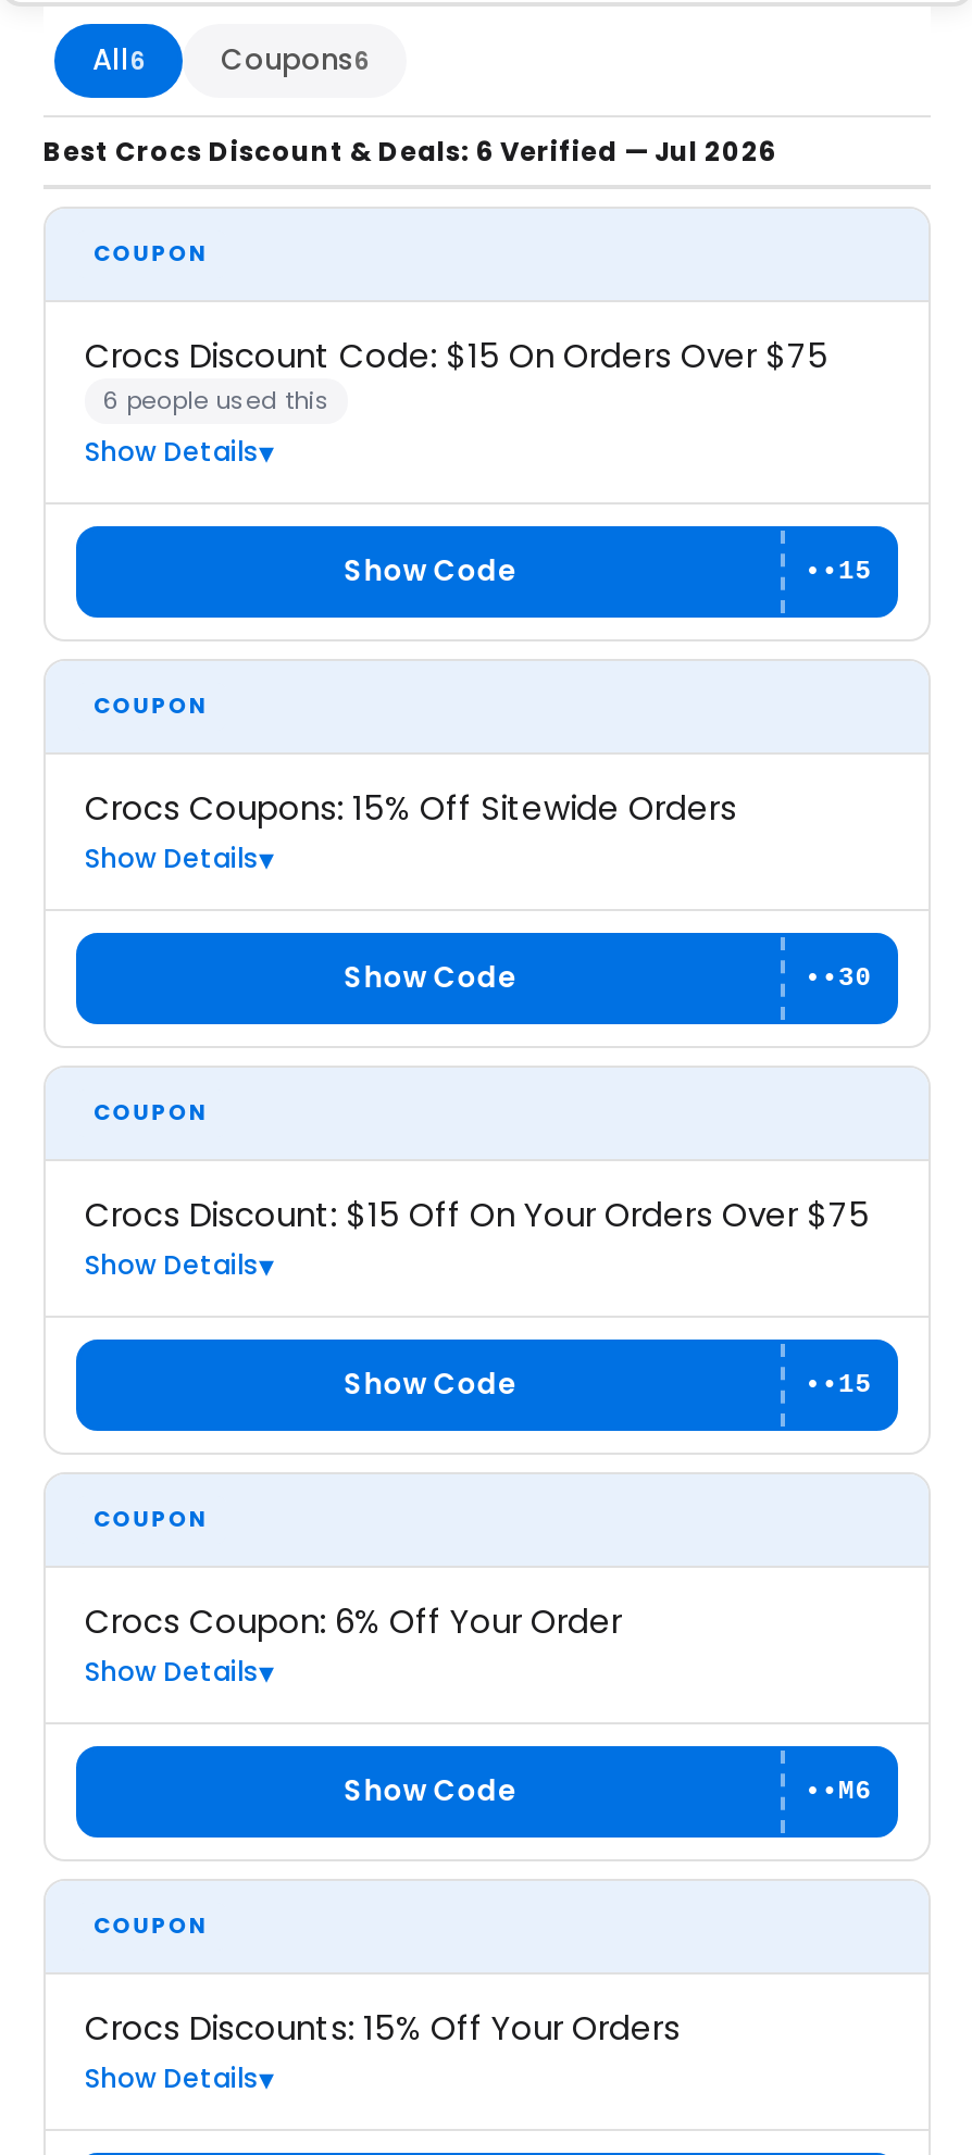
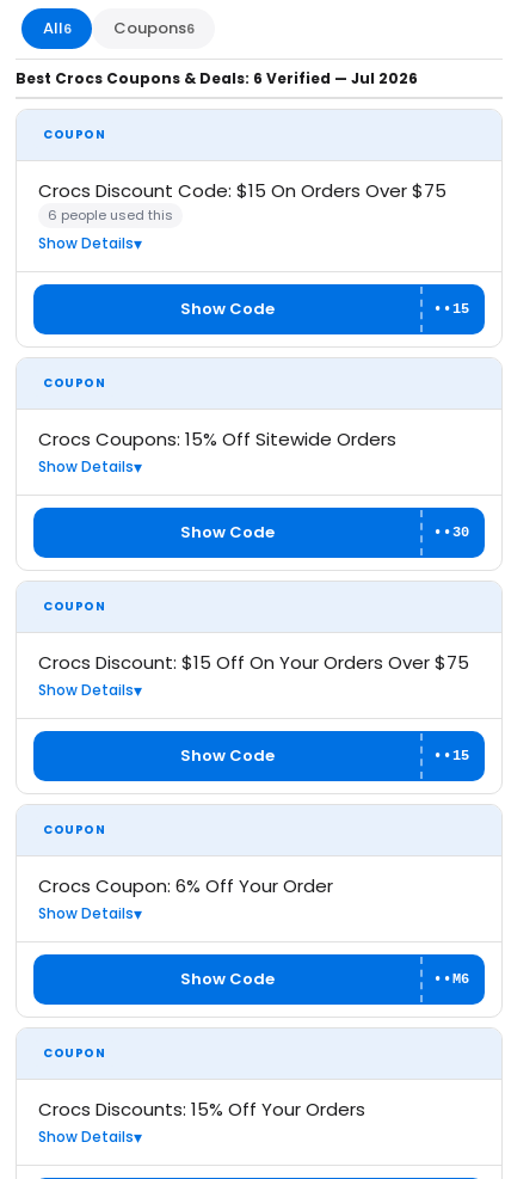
[43,133,776,170] Best Crocs Discount & Deals: 6 Verified — Jul 2026 -> [16,68,418,88] Best Crocs Coupons & Deals: 6 Verified — Jul 2026

